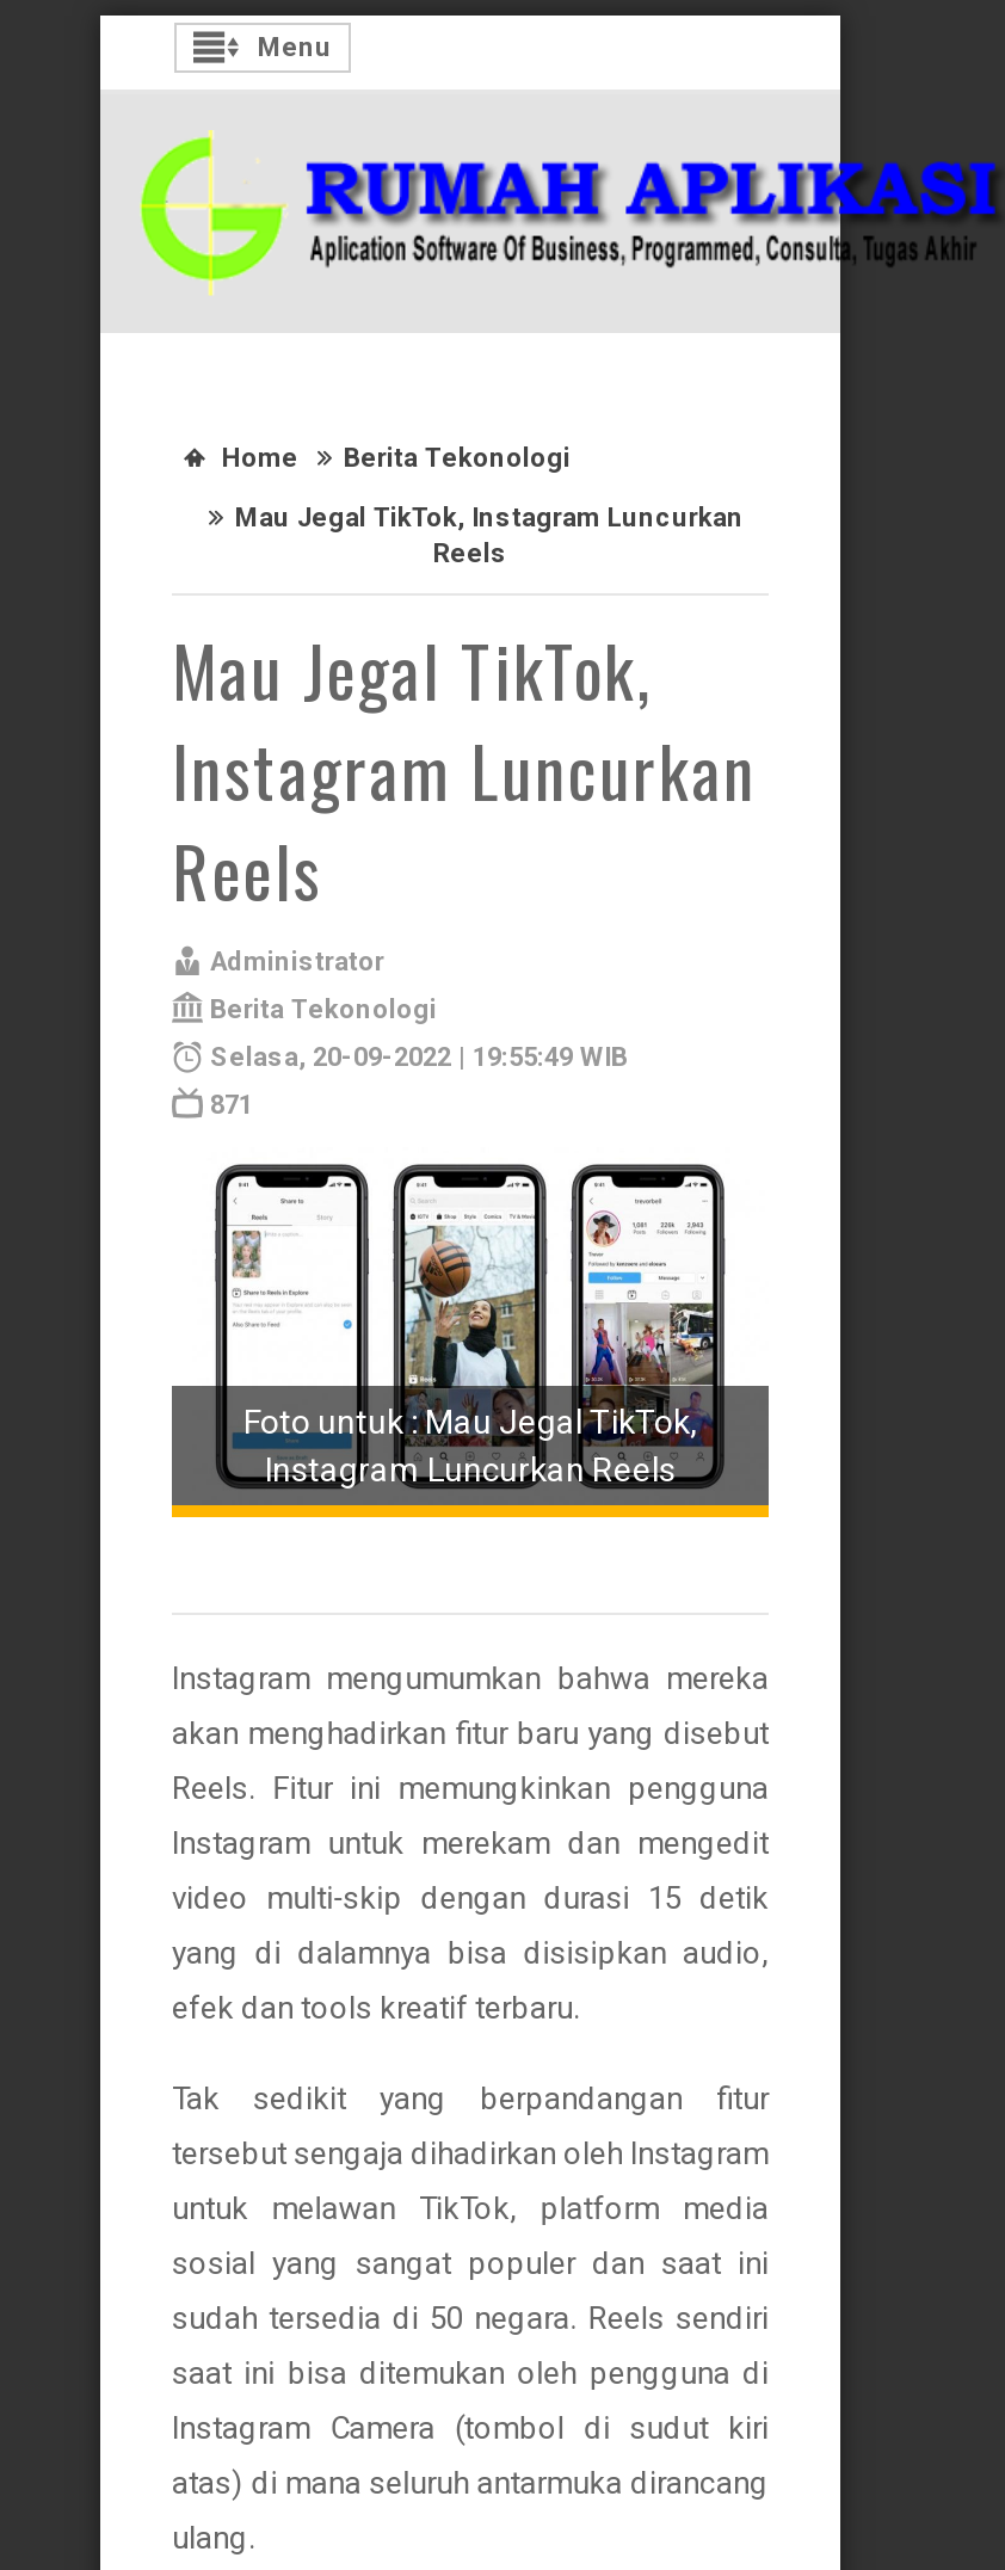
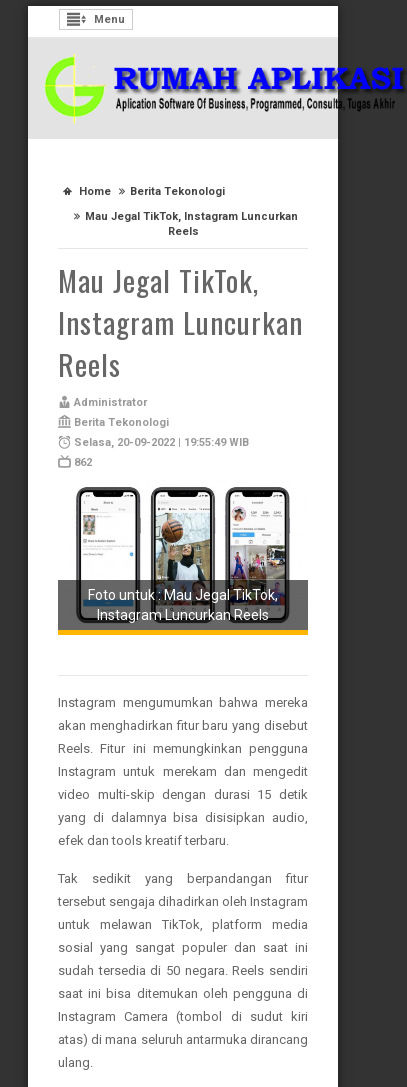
[210,1090,253,1121] 871 -> [74,456,92,469] 862

